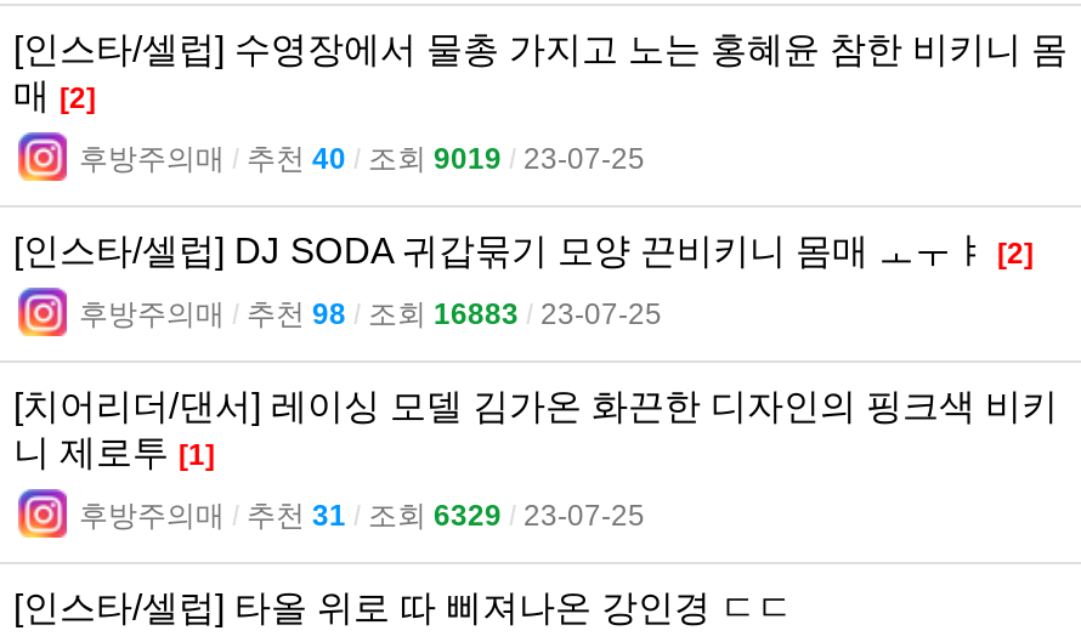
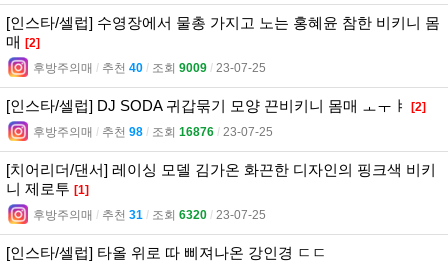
[72,142,645,175] 후방주의매 l 추천 40 l 조회 9019 l 23-07-25 -> [30,61,266,75] 후방주의매 l 추천 40 l 조회 9009 l 23-07-25
[72,297,662,331] 후방주의매 l 추천 98 l 조회 16883 l 23-07-25 -> [30,125,273,139] 후방주의매 l 추천 98 l 조회 16876 l 23-07-25
[72,498,645,532] 후방주의매 l 추천 31 l 조회 6329 l 23-07-25 -> [30,208,266,222] 후방주의매 l 추천 31 l 조회 6320 l 23-07-25

